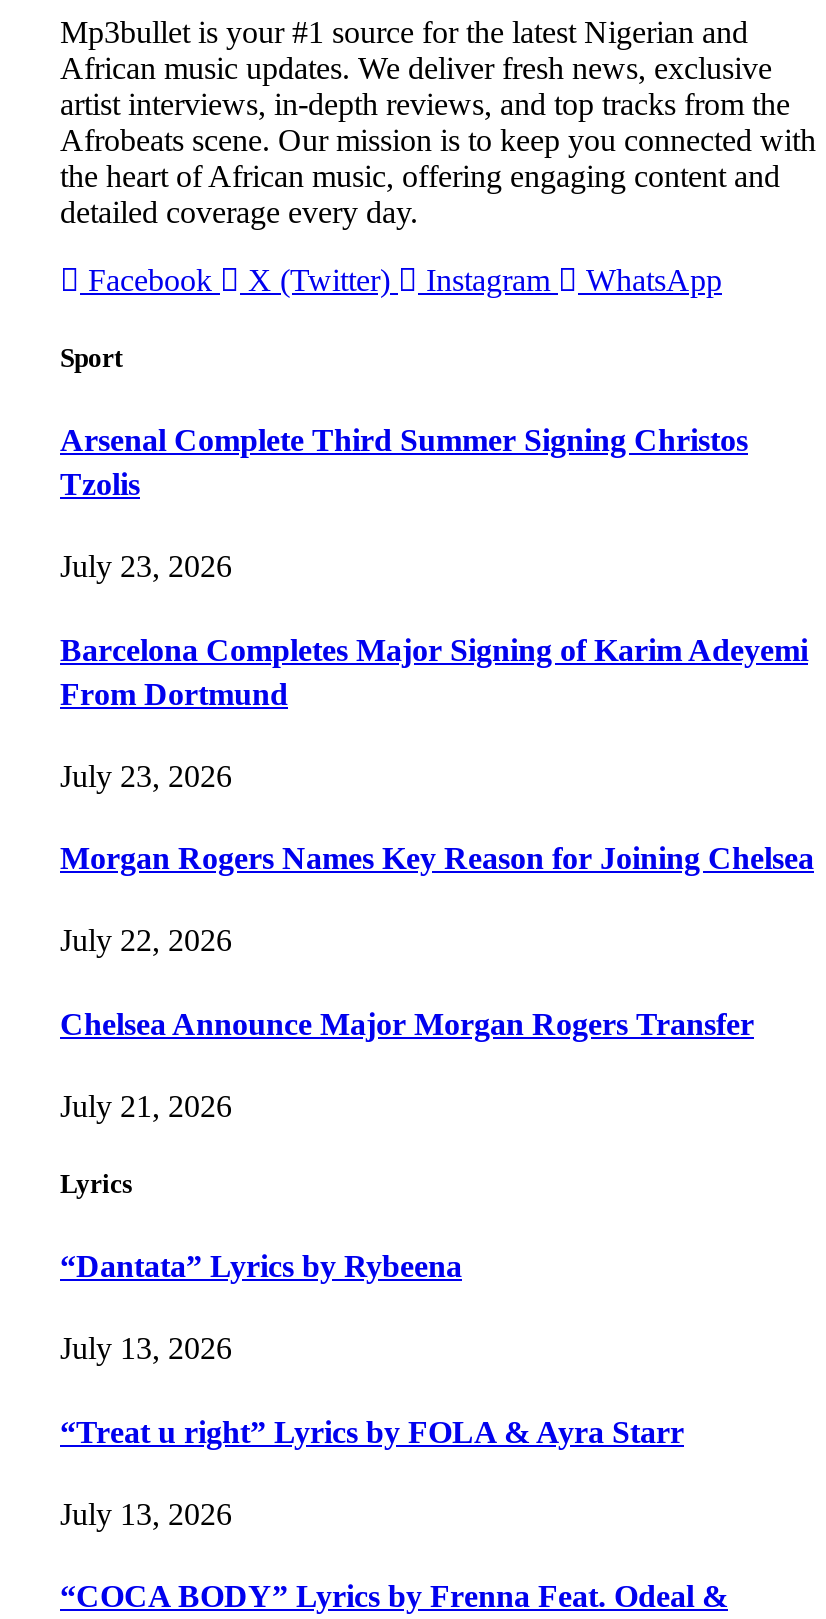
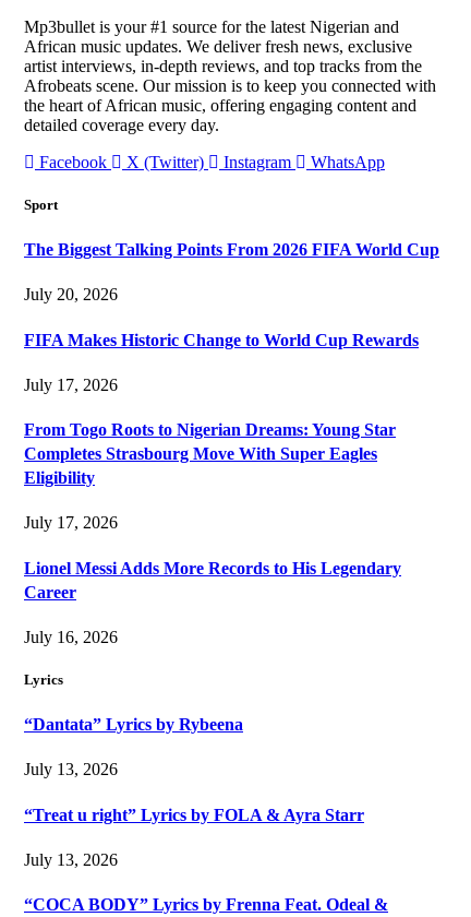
[60,423,748,501] Arsenal Complete Third Summer Signing Christos | Tzolis -> [24,240,439,259] The Biggest Talking Points From 2026 FIFA World Cup
[60,550,232,584] July 23, 2026 -> [24,285,118,304] July 20, 2026
[60,632,808,710] Barcelona Completes Major Signing of Karim Adeyemi | From Dortmund -> [24,330,419,349] FIFA Makes Historic Change to World Cup Rewards
[60,759,232,793] July 23, 2026 -> [24,375,118,394] July 17, 2026
[60,841,814,875] Morgan Rogers Names Key Reason for Joining Chelsea -> [24,420,396,487] From Togo Roots to Nigerian Dreams: Young Star | Completes Strasbourg Move With Super Eagles | Eligibility
[60,924,232,958] July 22, 2026 -> [24,513,118,532] July 17, 2026
[60,1006,754,1040] Chelsea Announce Major Morgan Rogers Transfer -> [24,558,401,601] Lionel Messi Adds More Records to His Legendary | Career
[60,1089,232,1123] July 21, 2026 -> [24,628,118,646] July 16, 2026

